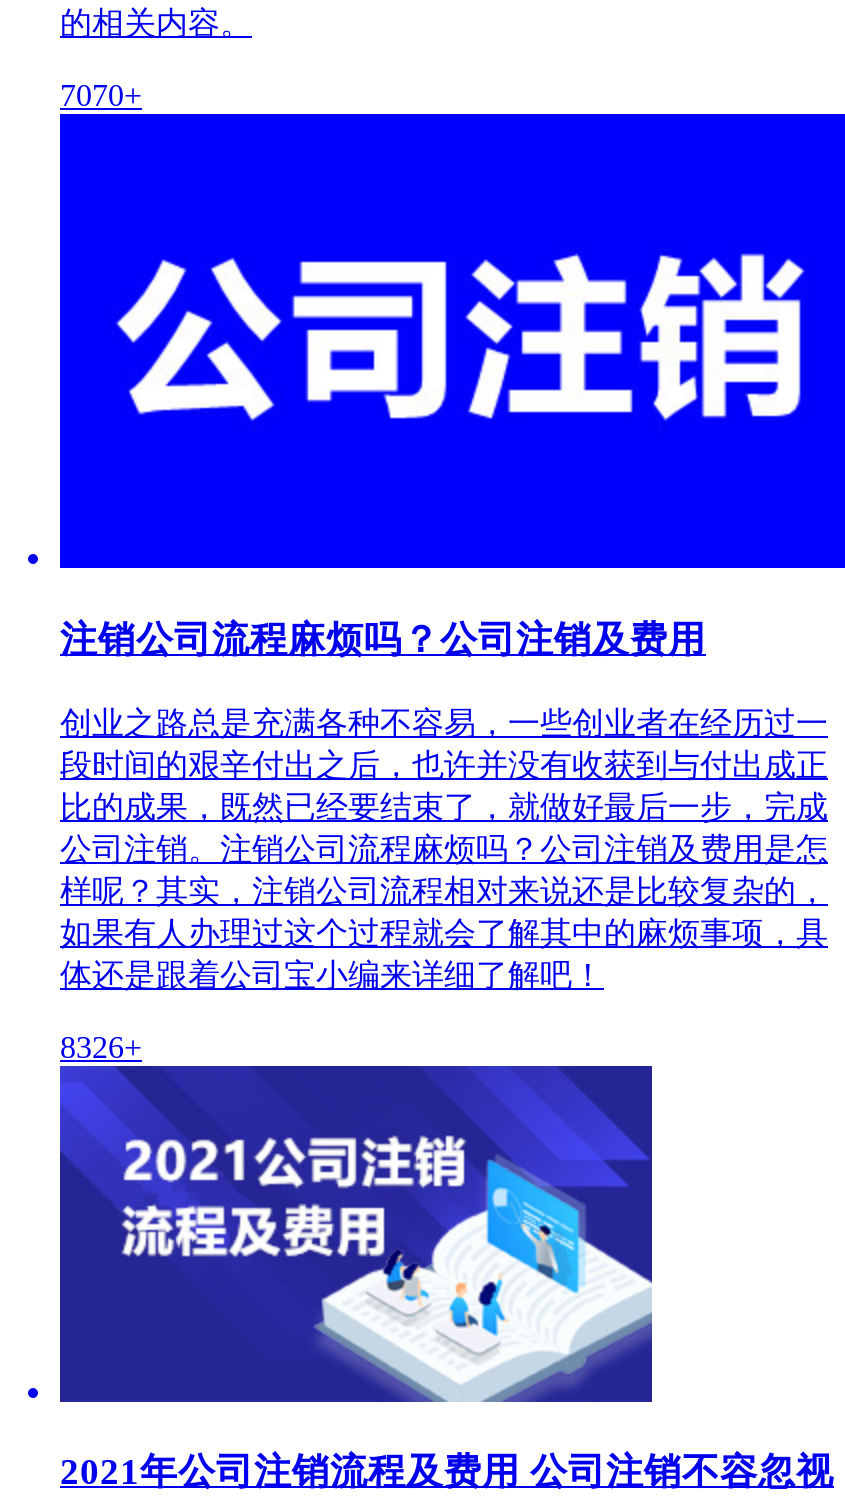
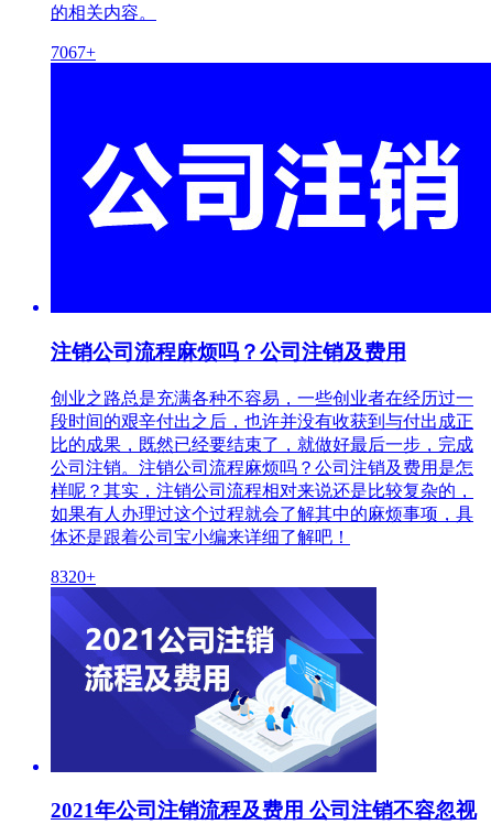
[60,78,142,112] 7070+ -> [51,43,96,62] 7067+
[60,1029,142,1063] 8326+ -> [51,567,96,586] 8320+

